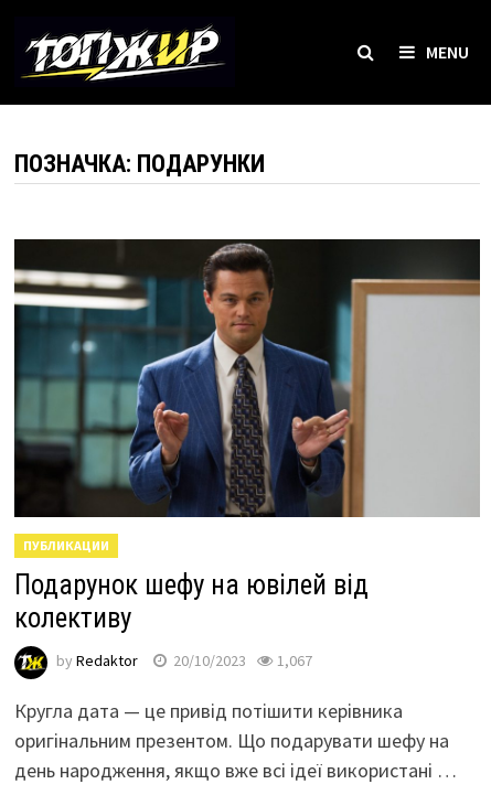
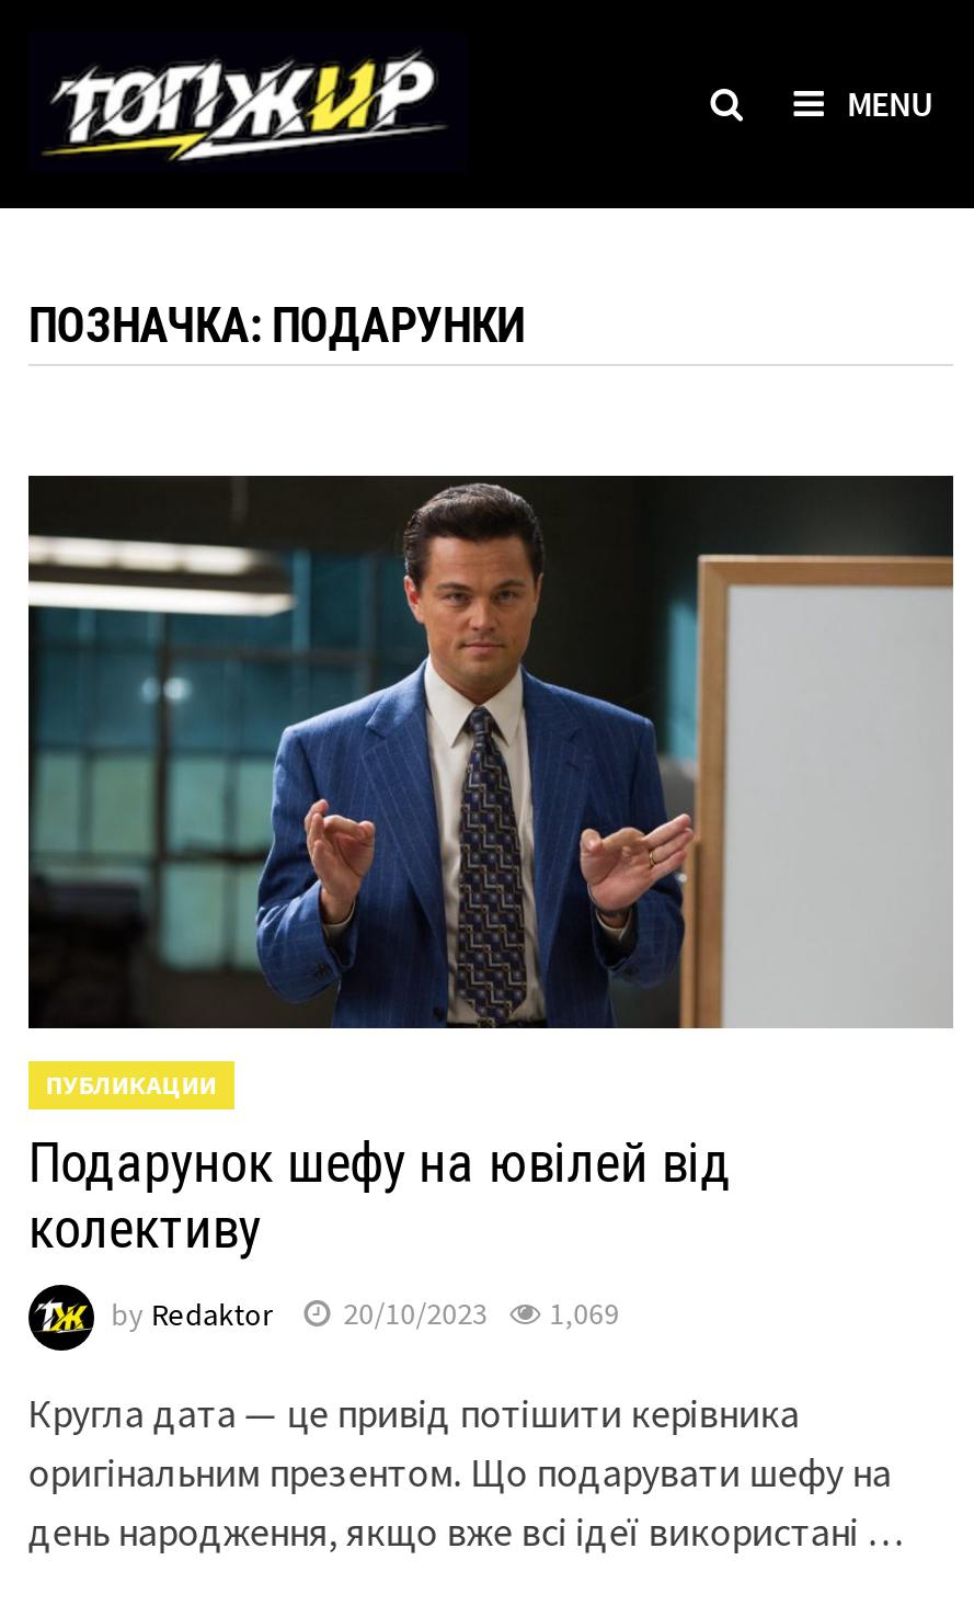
[56,650,312,670] by Redaktor 20/10/2023 1,067 -> [111,1293,620,1333] by Redaktor 20/10/2023 1,069

